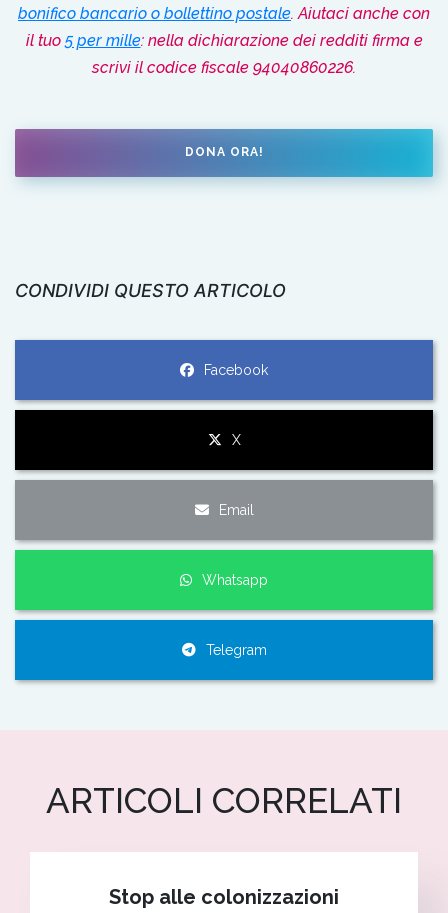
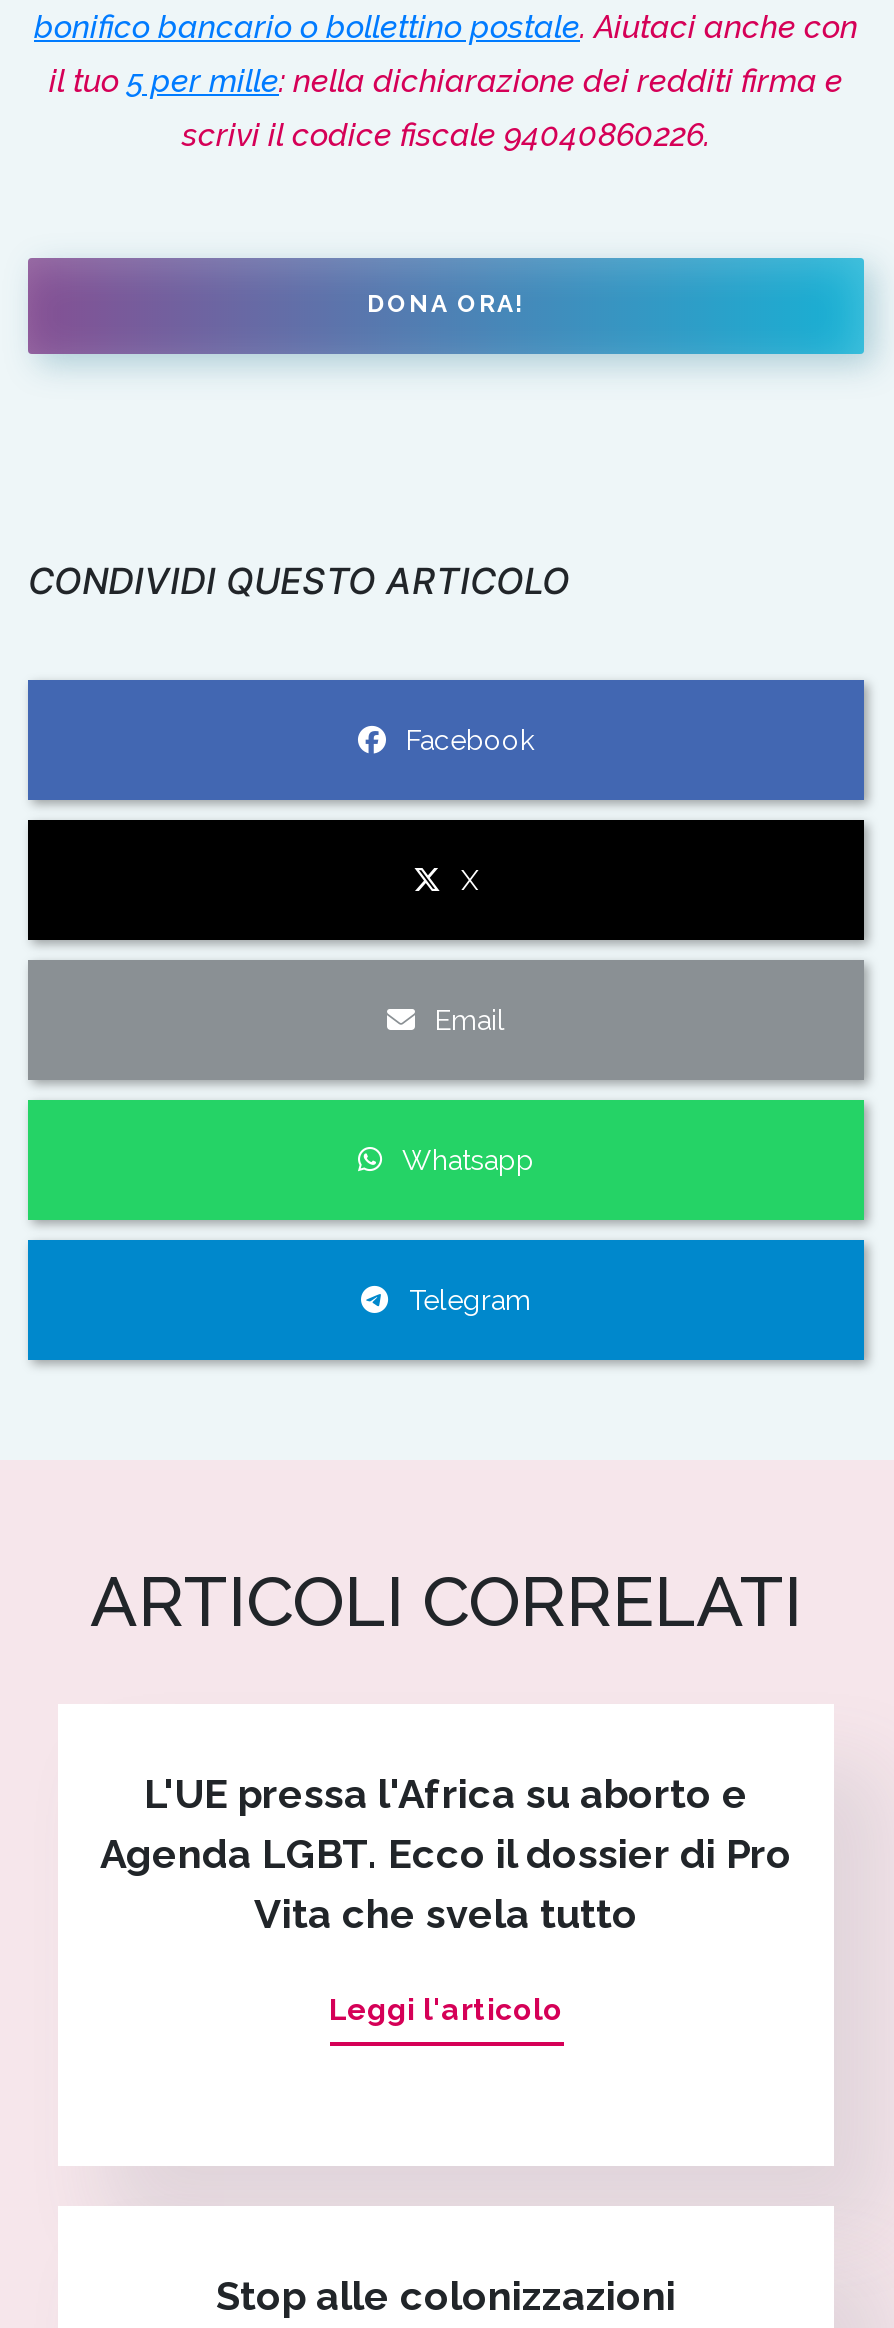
none -> [100,1770,792,2028] L'UE pressa l'Africa su aborto e | Agenda LGBT. Ecco il dossier di Pro | Vita che svela tutto | Leggi l'articolo

